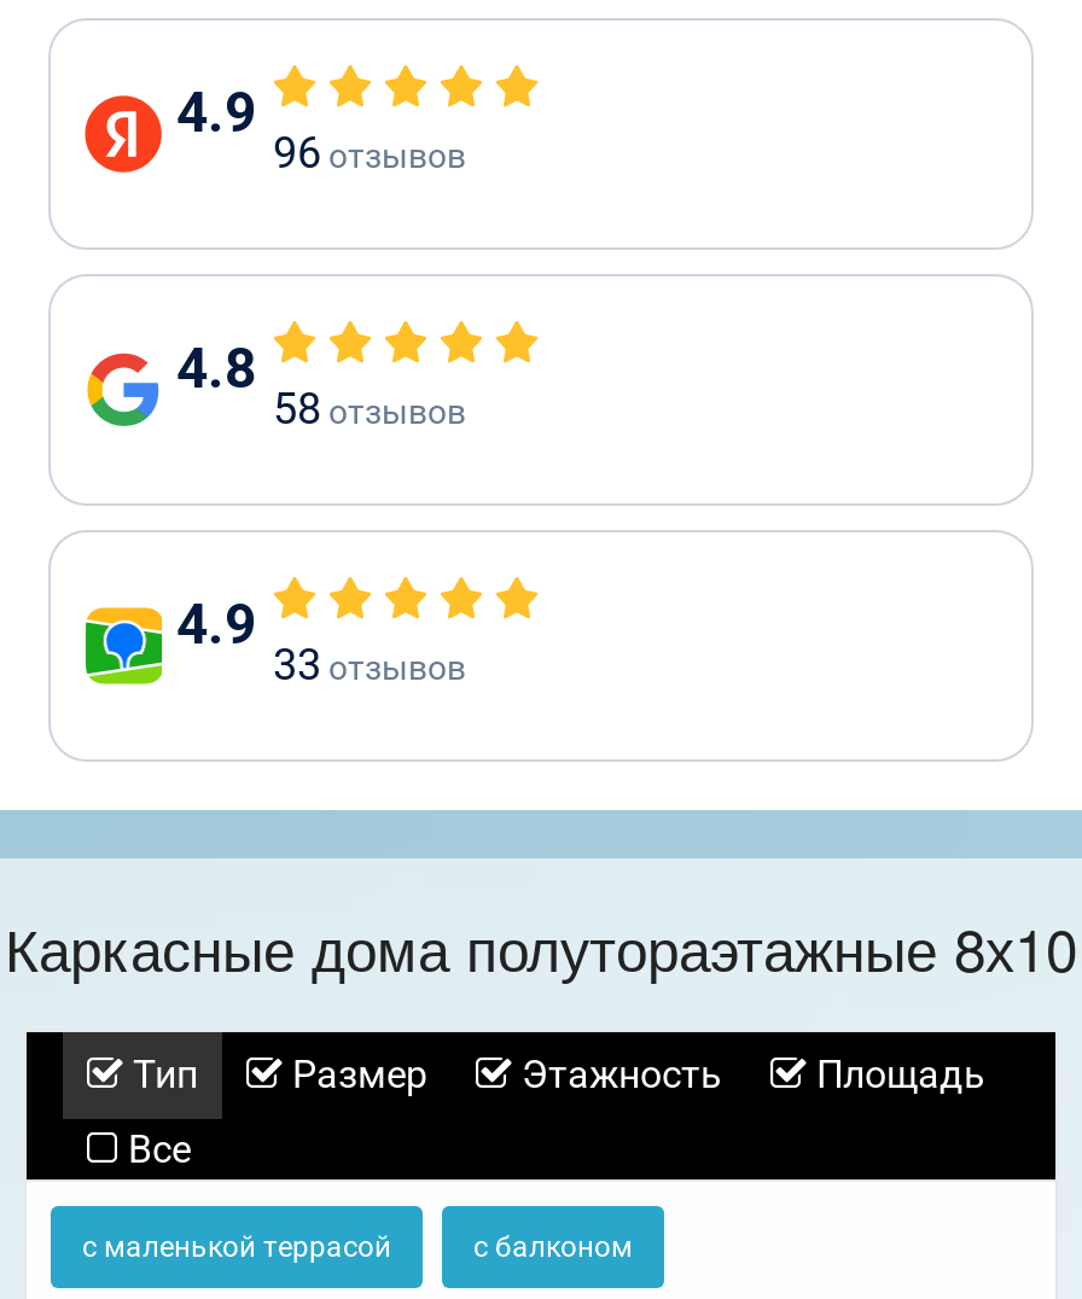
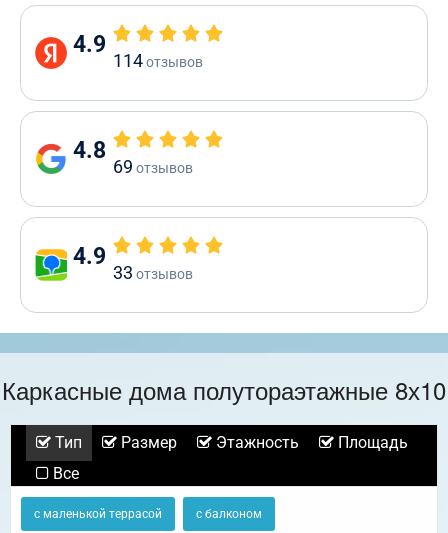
[273,127,466,177] 96 отзывов -> [113,50,203,71] 114 отзывов
[273,383,466,433] 58 отзывов -> [113,156,193,177] 69 отзывов

